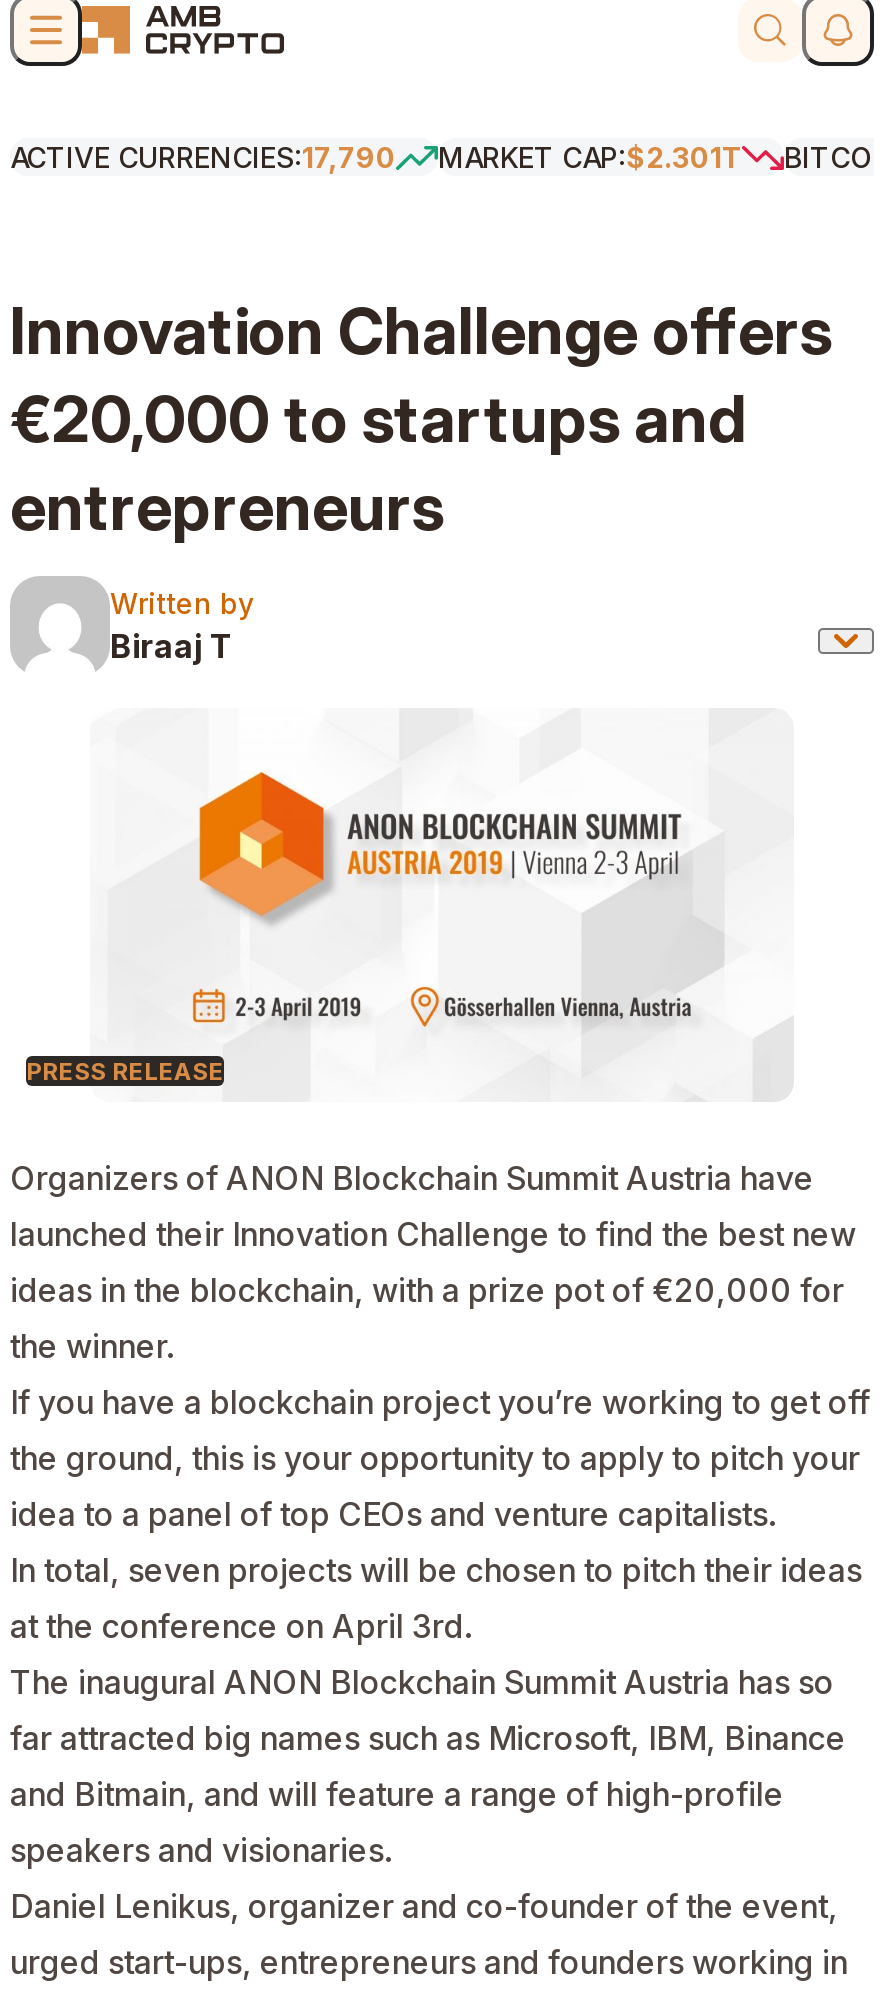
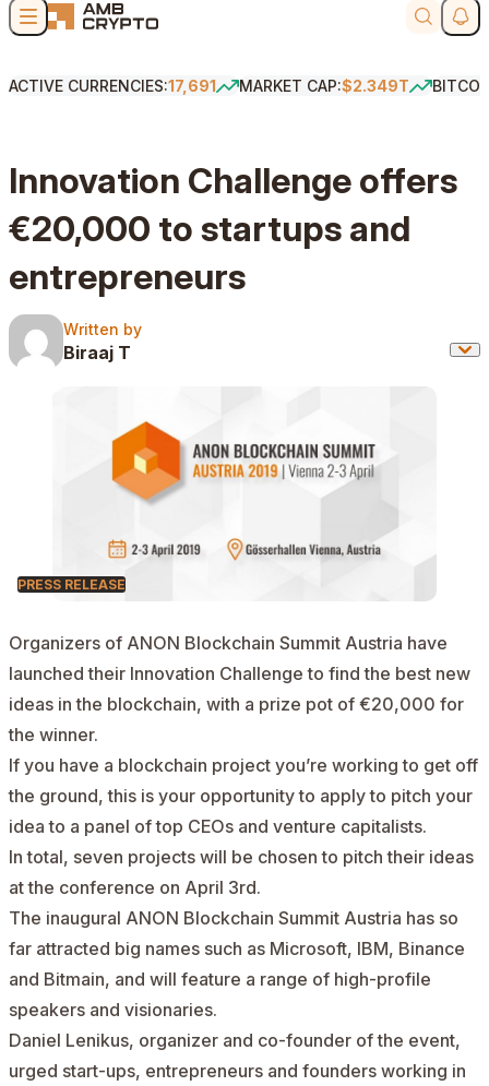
[10,140,396,174] ACTIVE CURRENCIES:17,790 -> [9,76,216,95] ACTIVE CURRENCIES:17,691
[438,140,742,174] MARKET CAP:$2.301T -> [239,76,409,95] MARKET CAP:$2.349T

